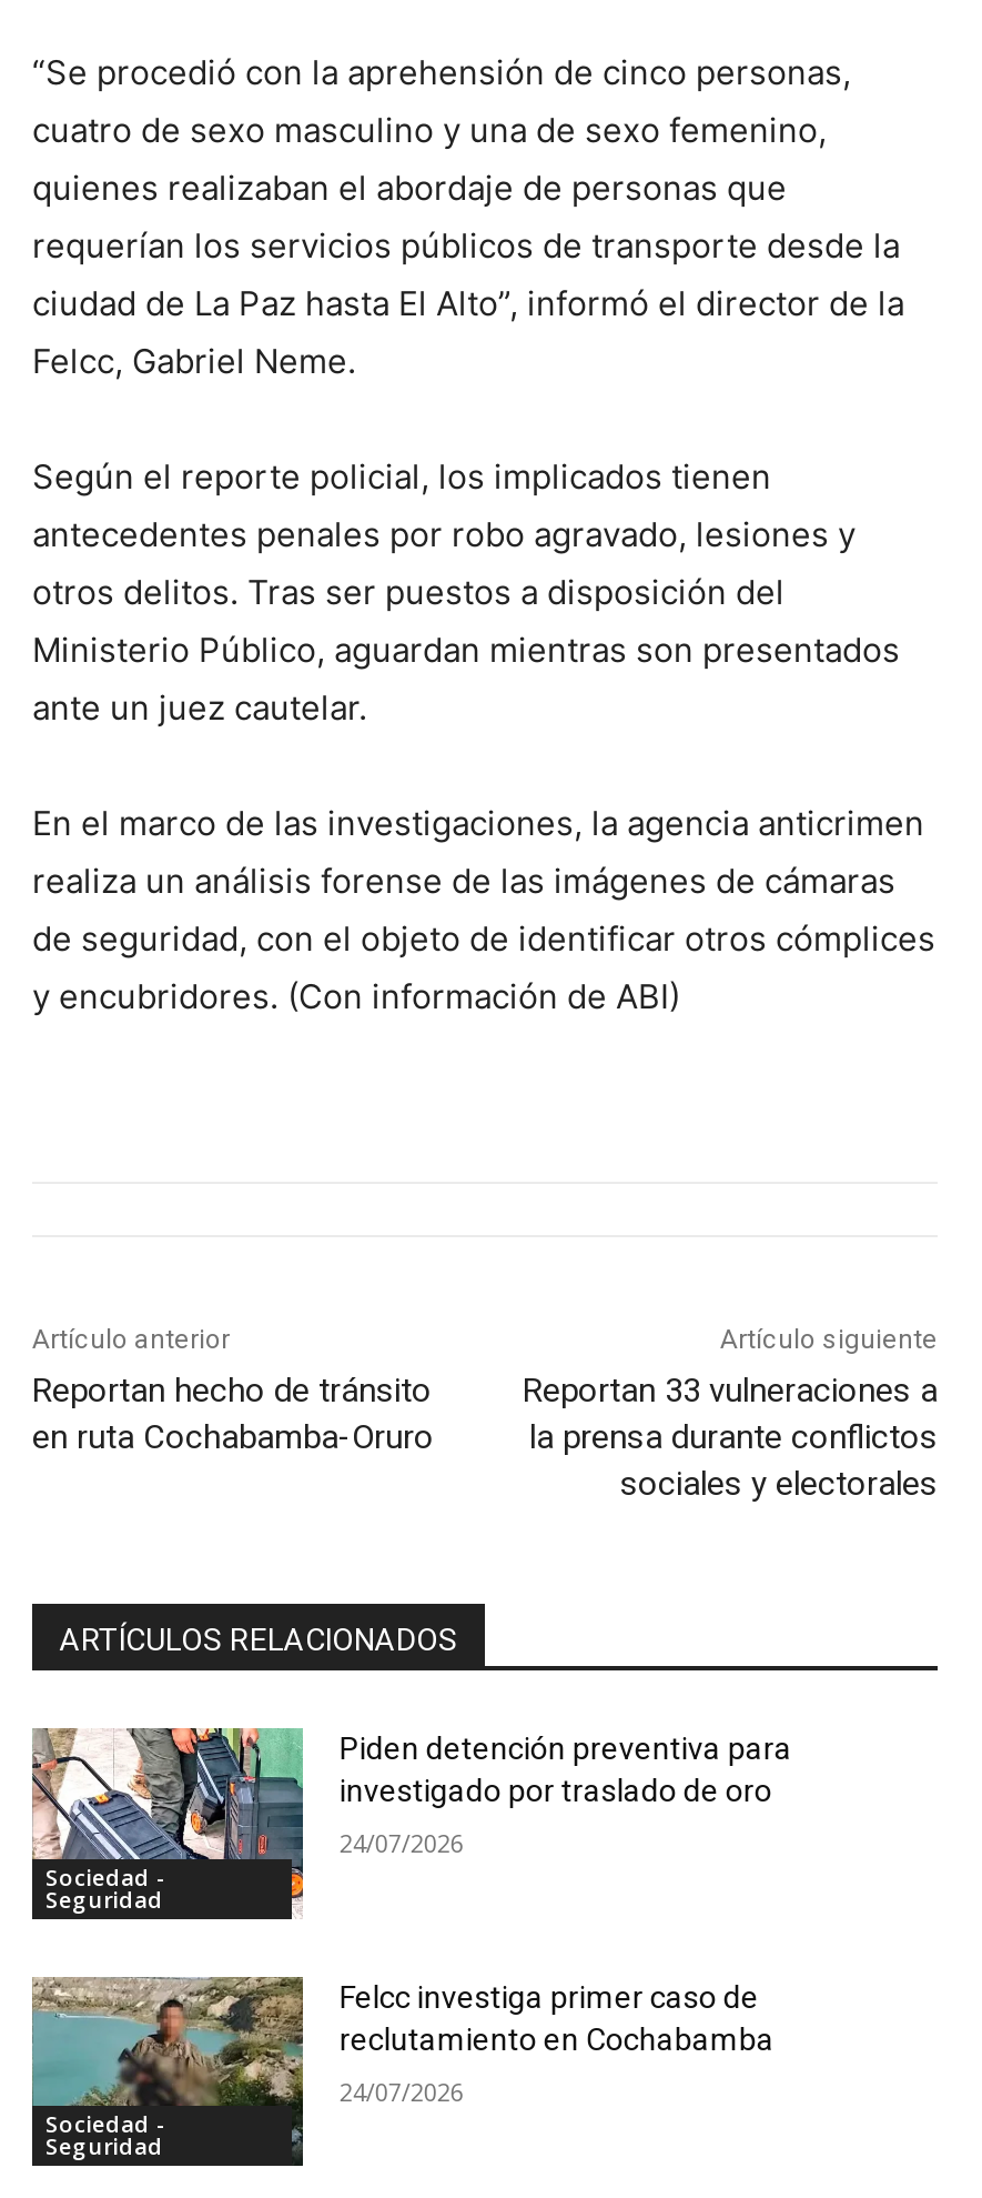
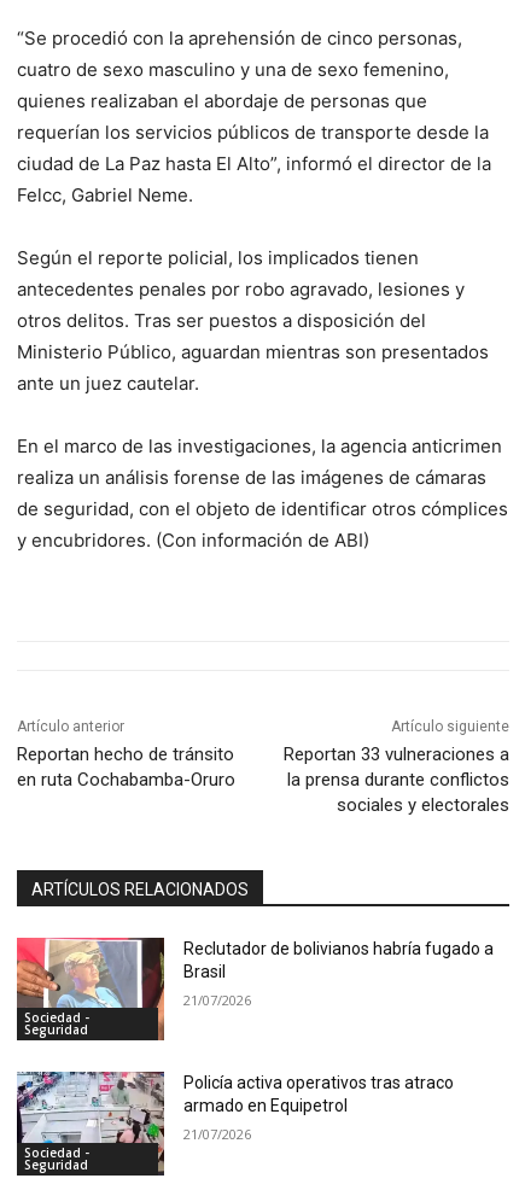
[30,1726,792,1917] [image] | Piden detención preventiva para | investigado por traslado de oro -> [16,937,494,1042] [image] | Reclutador de bolivianos habría fugado a | Brasil
[339,1825,464,1859] 24/07/2026 -> [184,991,252,1009] 21/07/2026
[30,1975,774,2161] [image] | Felcc investiga primer caso de | reclutamiento en Cochabamba -> [16,1071,454,1172] [image] | Policía activa operativos tras atraco | armado en Equipetrol
[339,2073,464,2107] 24/07/2026 -> [184,1125,252,1143] 21/07/2026

